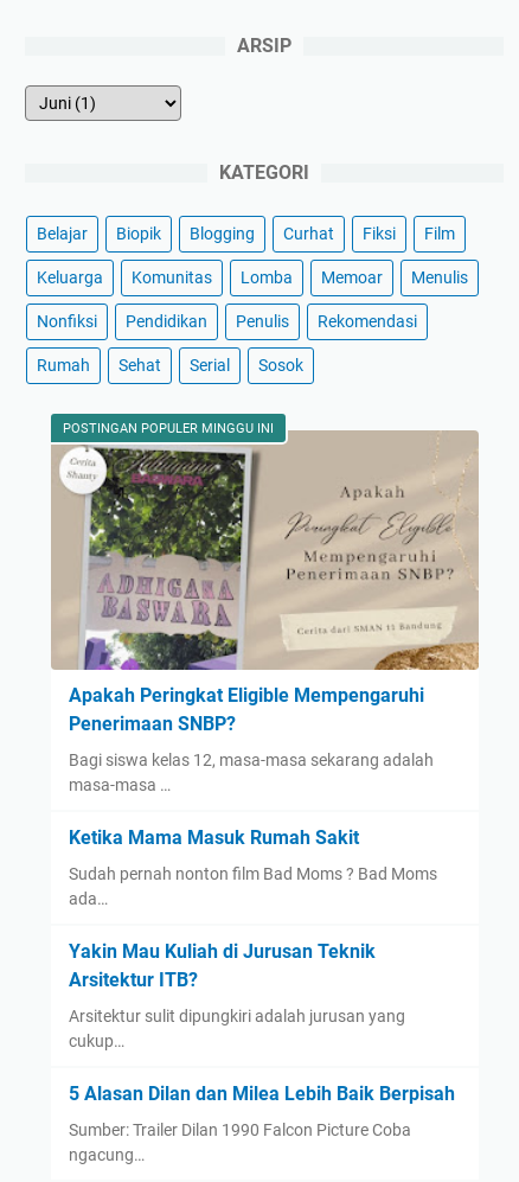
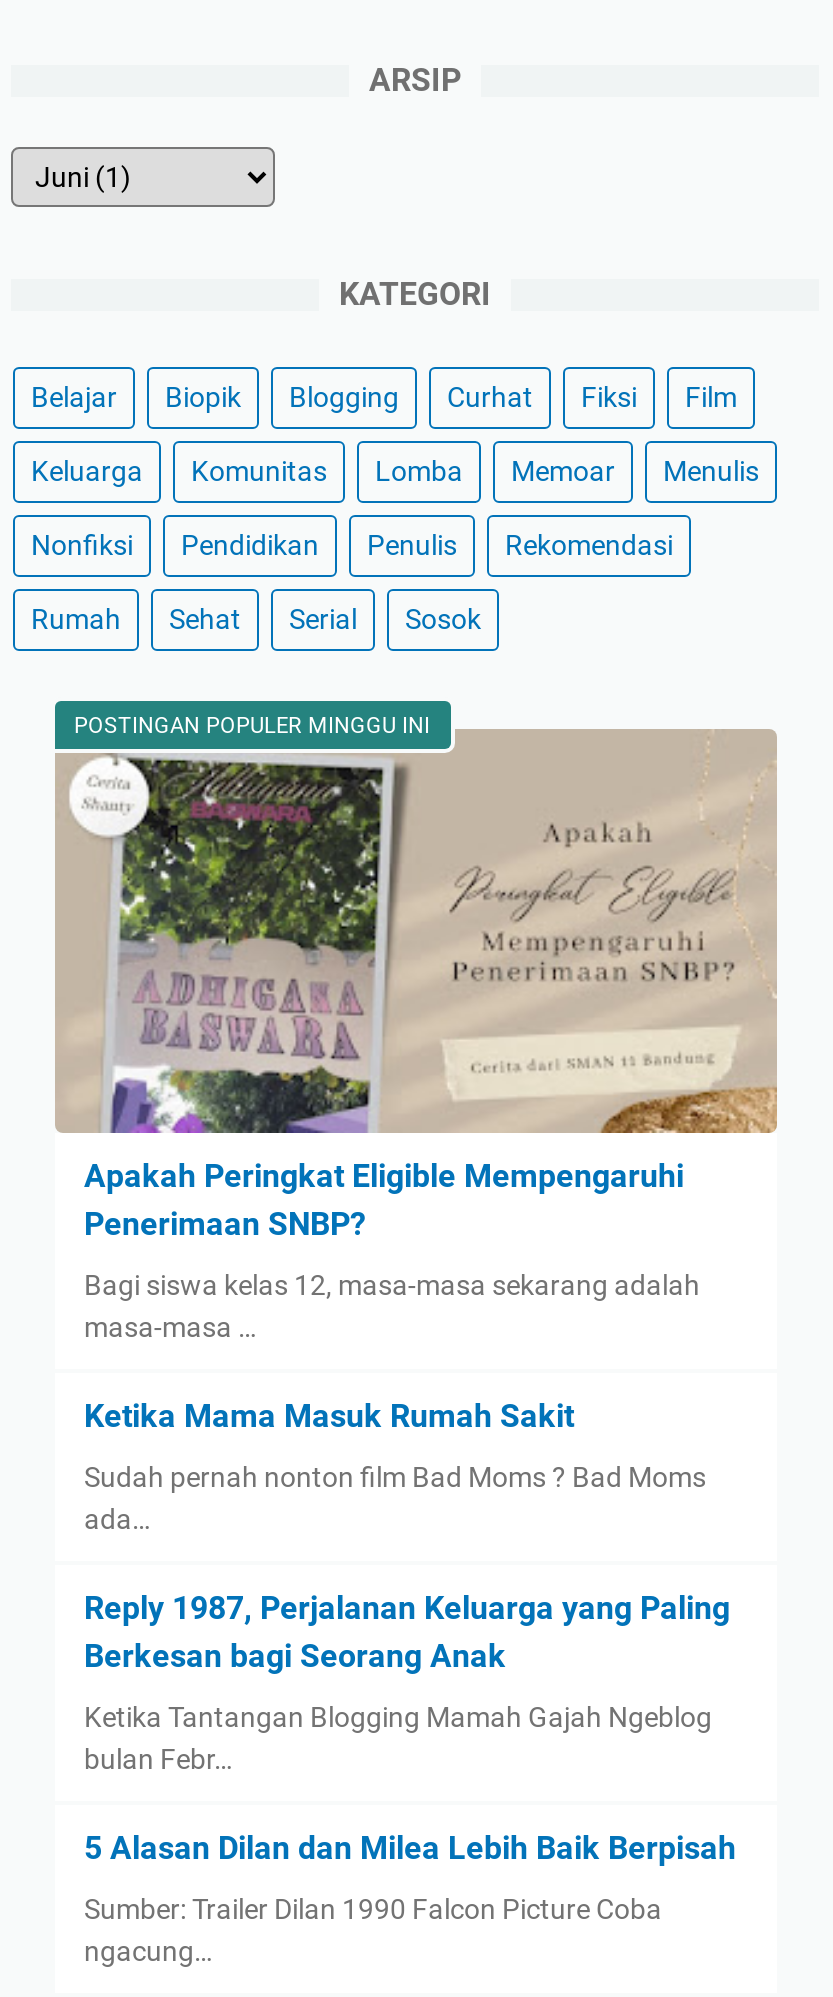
[68,940,375,991] Yakin Mau Kuliah di Jurusan Teknik | Arsitektur ITB? -> [84,1589,730,1675] Reply 1987, Perjalanan Keluarga yang Paling | Berkesan bagi Seorang Anak
[68,1007,405,1051] Arsitektur sulit dipungkiri adalah jurusan yang | cukup… -> [84,1701,712,1775] Ketika Tantangan Blogging Mamah Gajah Ngeblog | bulan Febr…

